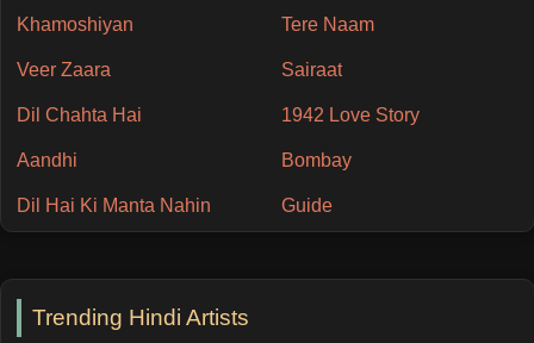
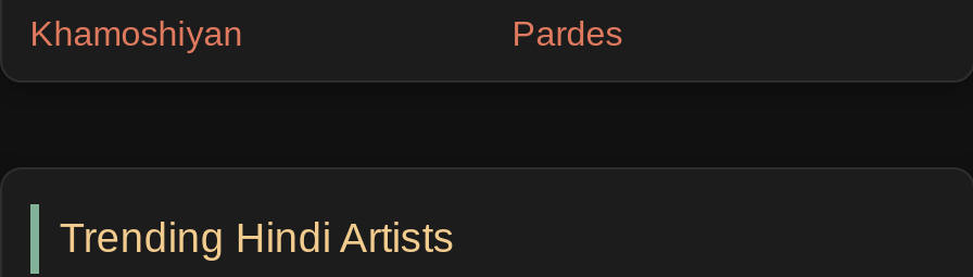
[16,14,419,216] Tere Naam | Veer Zaara | Sairaat | Dil Chahta Hai | 1942 Love Story | Aandhi | Bombay | Dil Hai Ki Manta Nahin | Guide -> [512,16,623,53] Pardes

